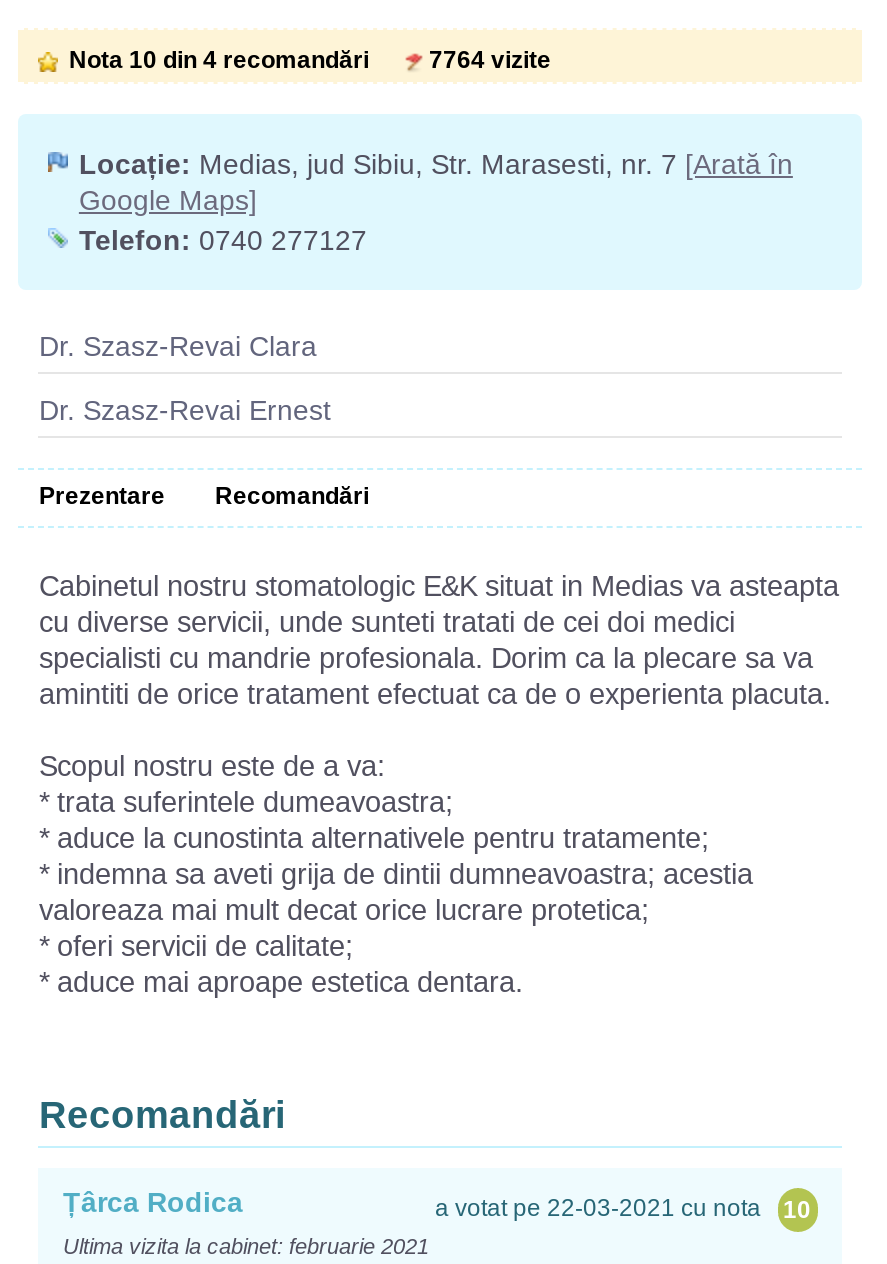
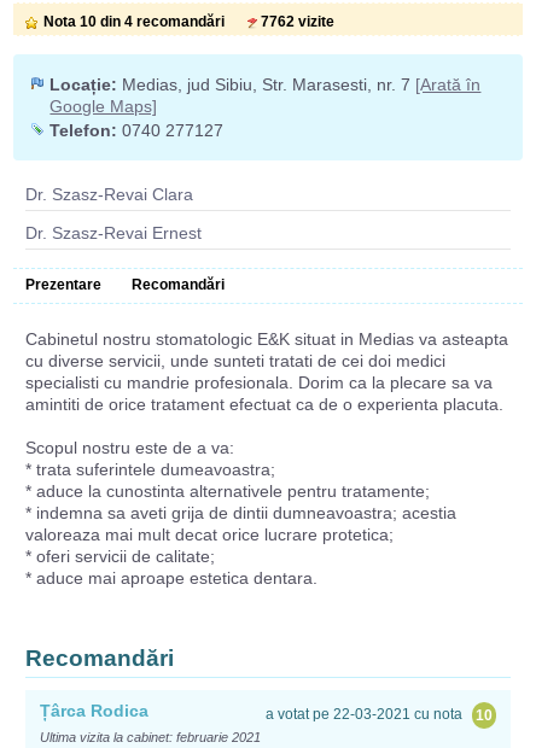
[429,46,551,74] 7764 vizite -> [261,13,335,30] 7762 vizite

